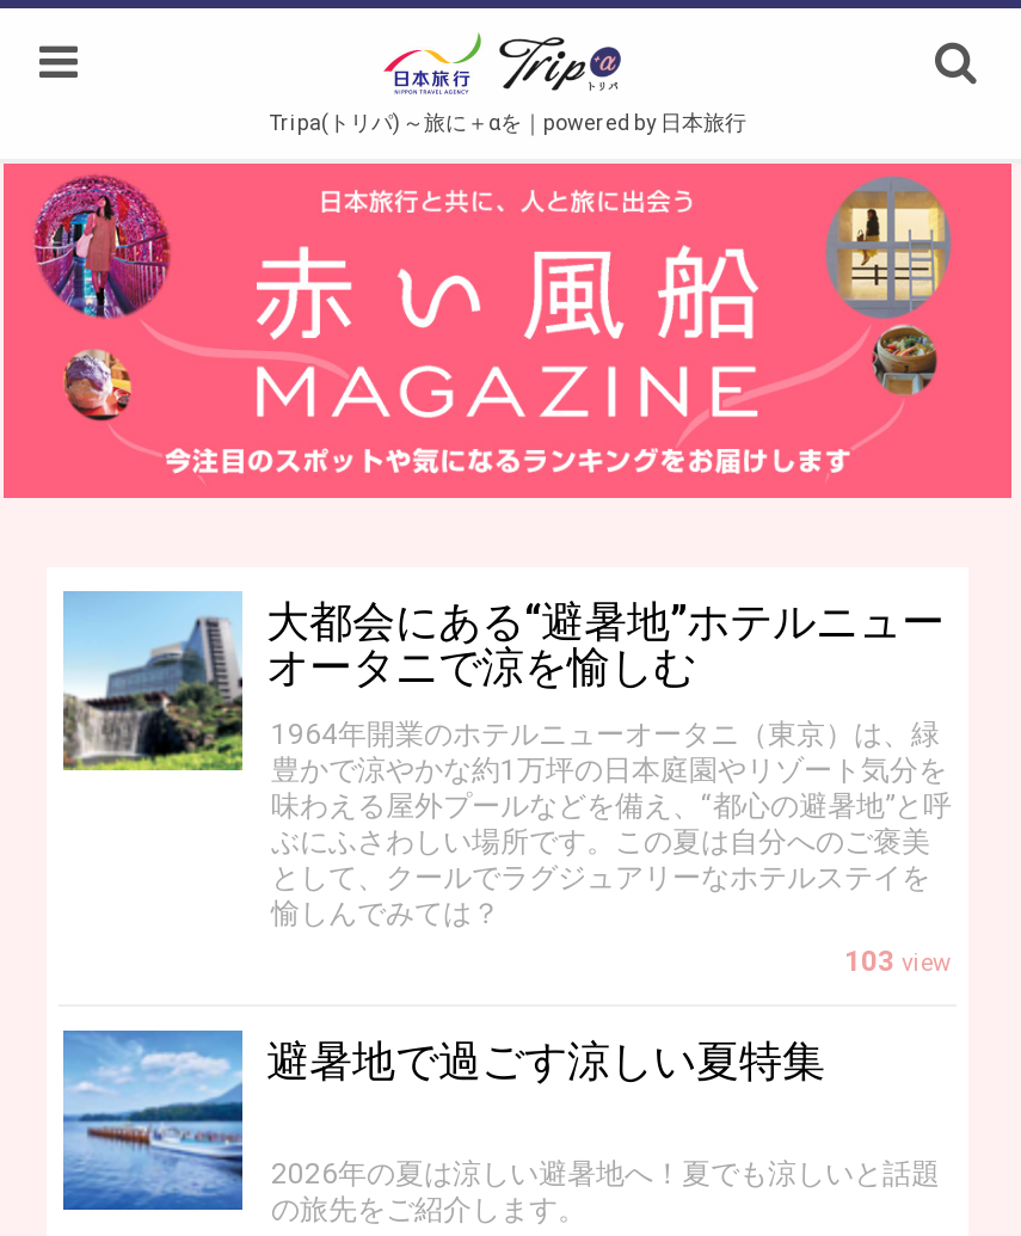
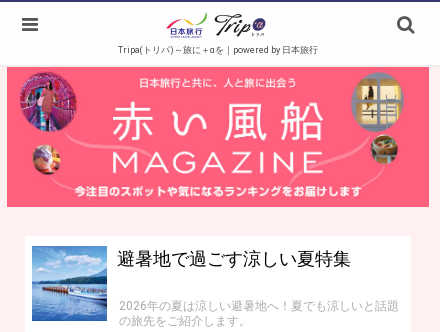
[61,591,952,978] [image] | 大都会にある“避暑地”ホテルニュー | オータニで涼を愉しむ | 1964年開業のホテルニューオータニ（東京）は、緑 | 豊かで涼やかな約1万坪の日本庭園やリゾート気分を | 味わえる屋外プールなどを備え、“都心の避暑地”と呼 | ぶにふさわしい場所です。この夏は自分へのご褒美 | として、クールでラグジュアリーなホテルステイを | 愉しんでみては？ | 103 view -> none

